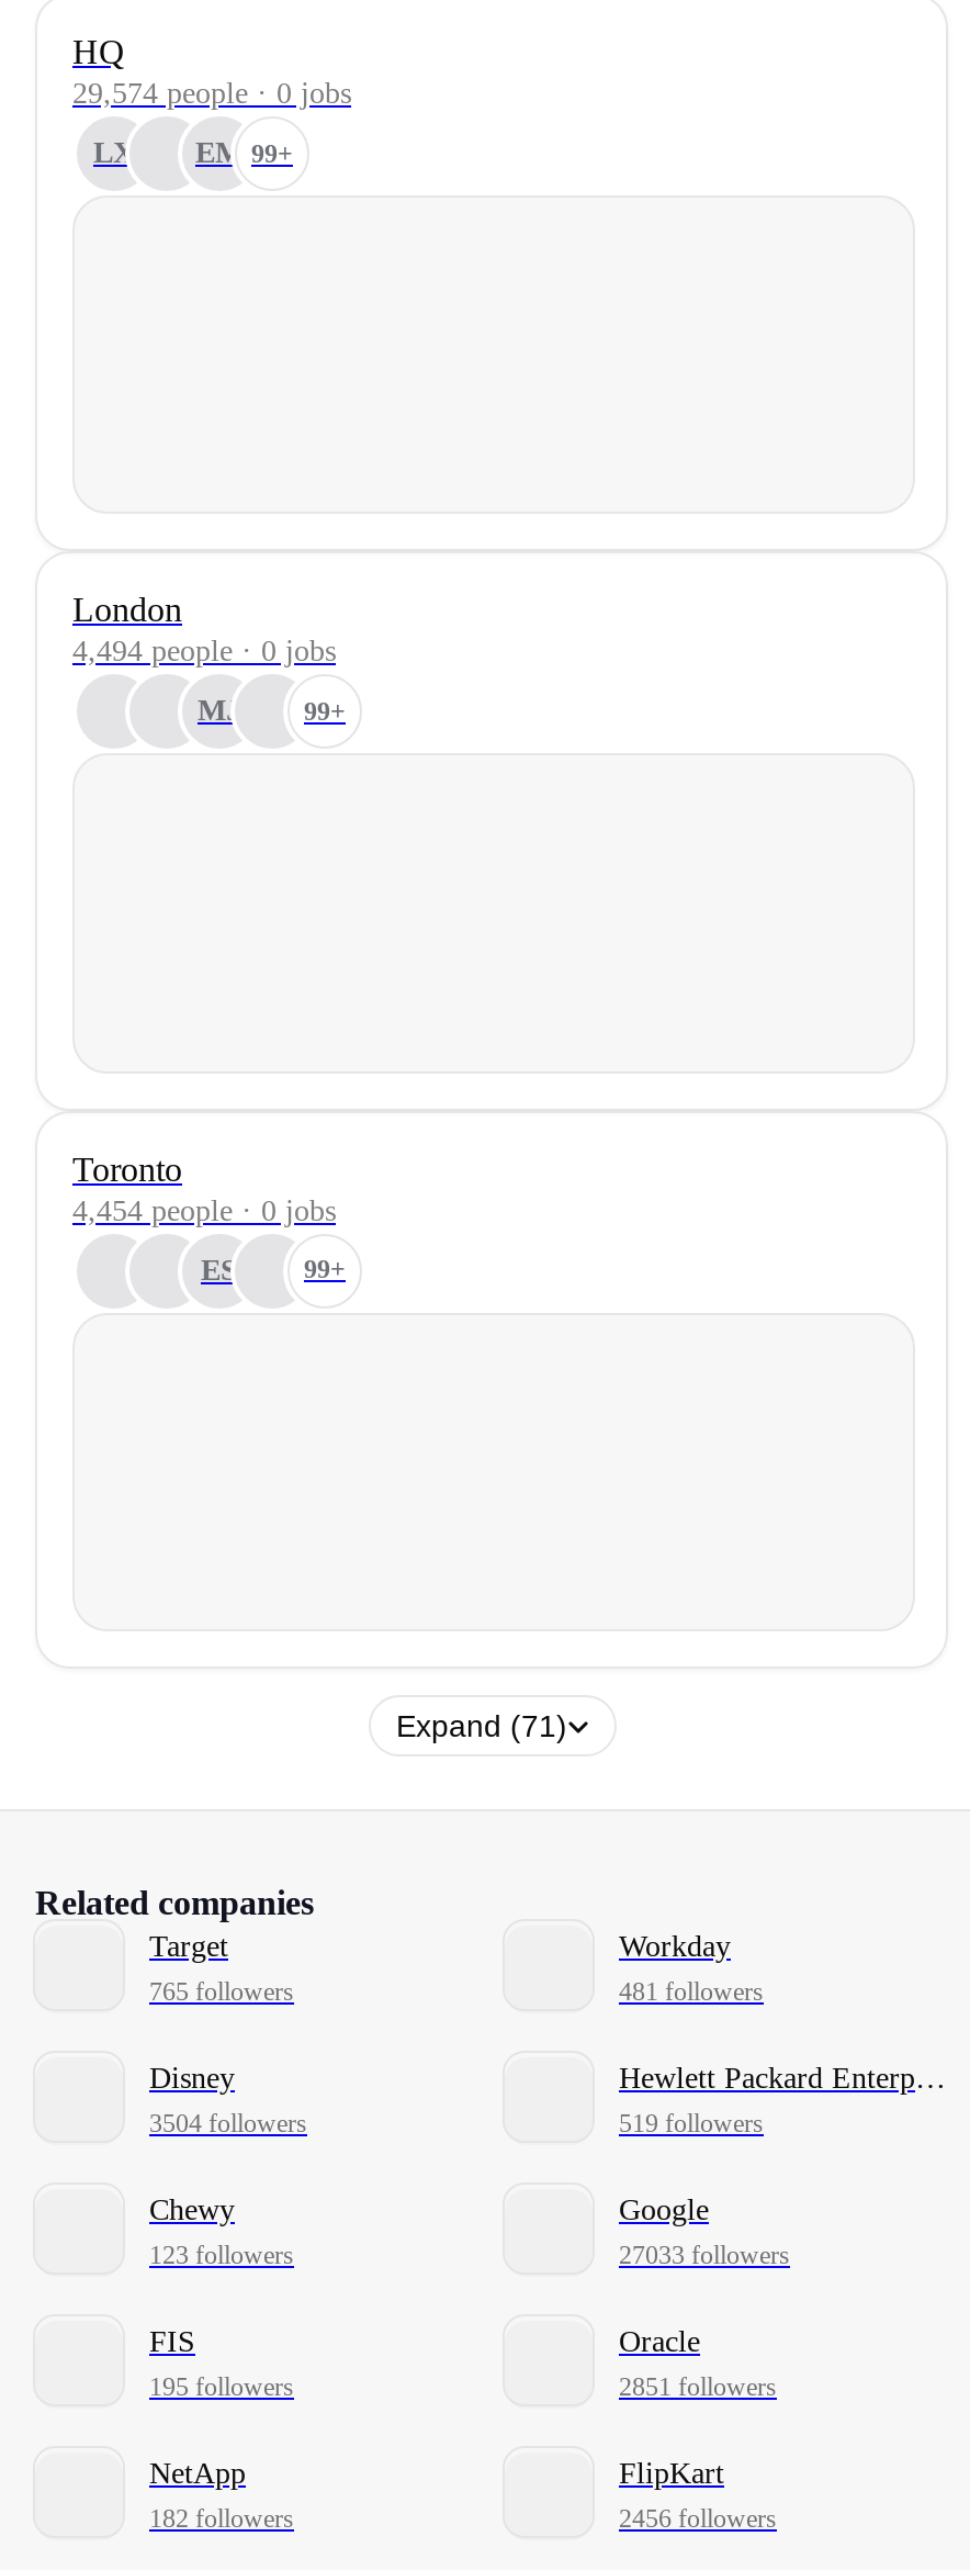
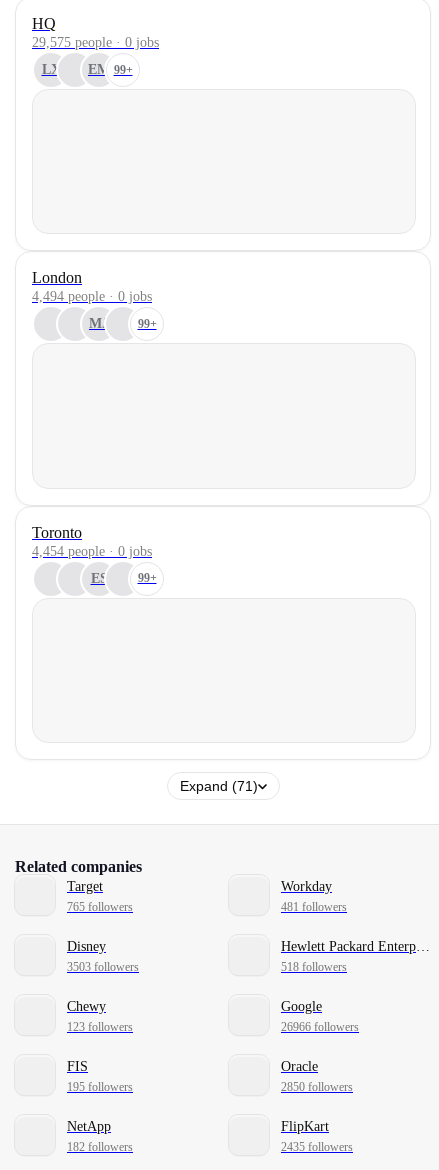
[72,77,351,110] 29,574 people · 0 jobs -> [32,35,159,50] 29,575 people · 0 jobs
[149,2108,307,2139] 3504 followers -> [67,960,139,974] 3503 followers
[619,2108,764,2139] 519 followers -> [281,960,347,974] 518 followers
[619,2240,790,2271] 27033 followers -> [281,1020,359,1034] 26966 followers
[619,2372,777,2402] 2851 followers -> [281,1080,353,1094] 2850 followers
[619,2503,777,2534] 2456 followers -> [281,1140,353,1154] 2435 followers

